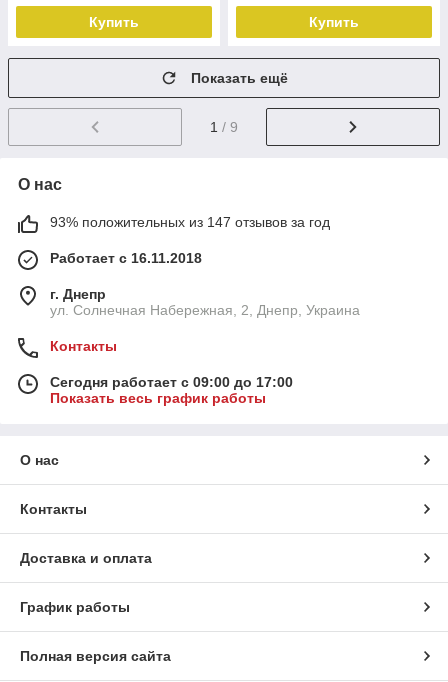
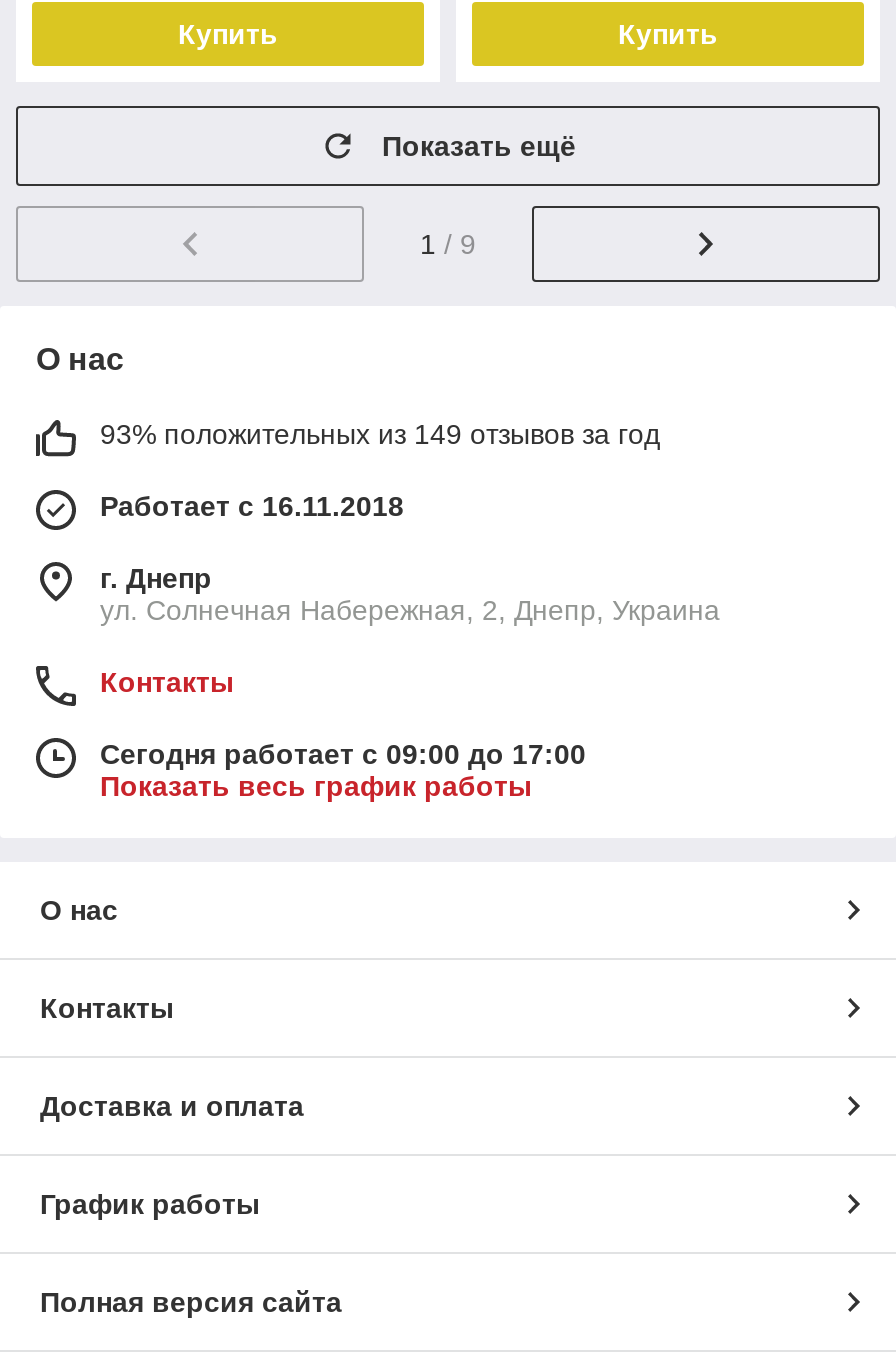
[50,214,330,230] 93% положительных из 147 отзывов за год -> [100,418,660,450] 93% положительных из 149 отзывов за год

